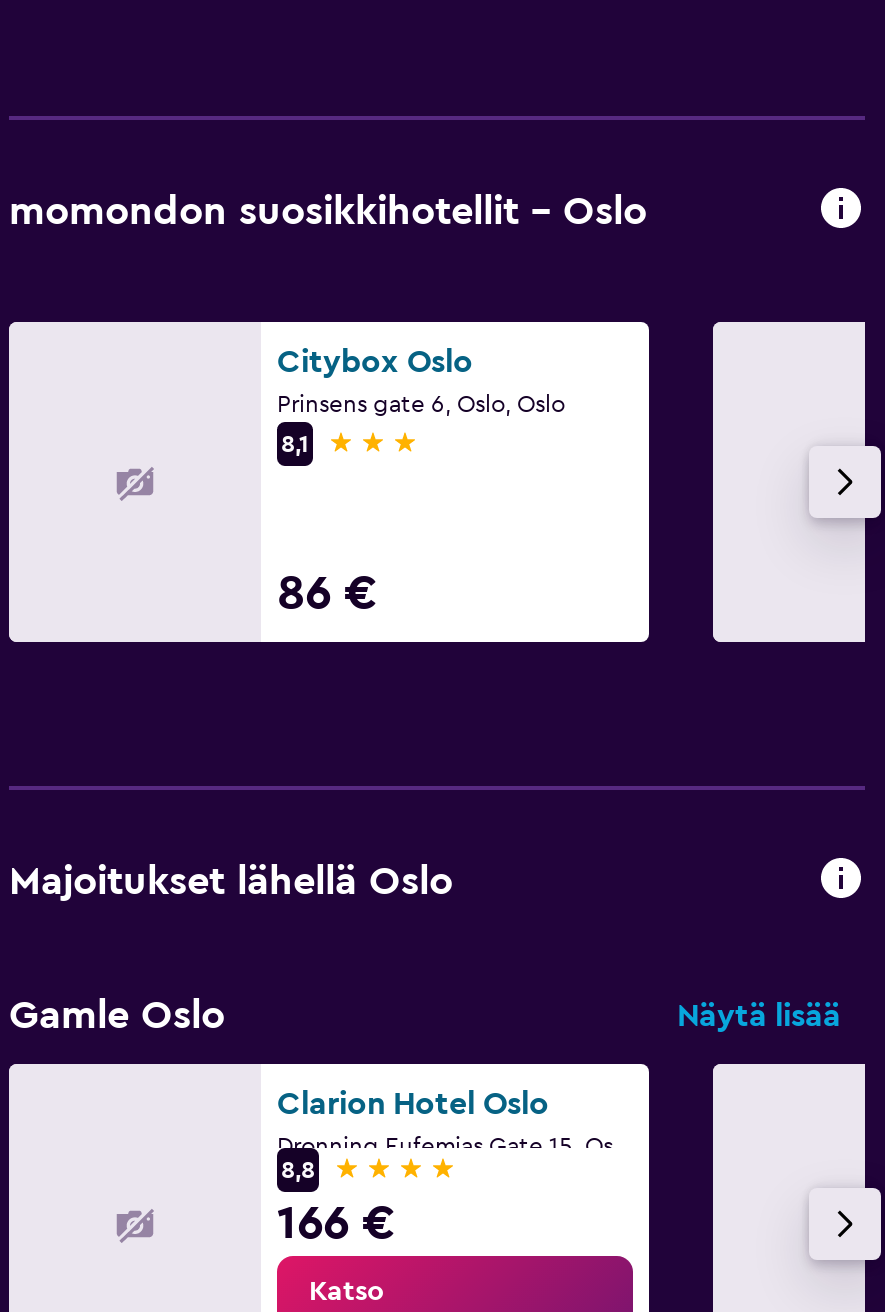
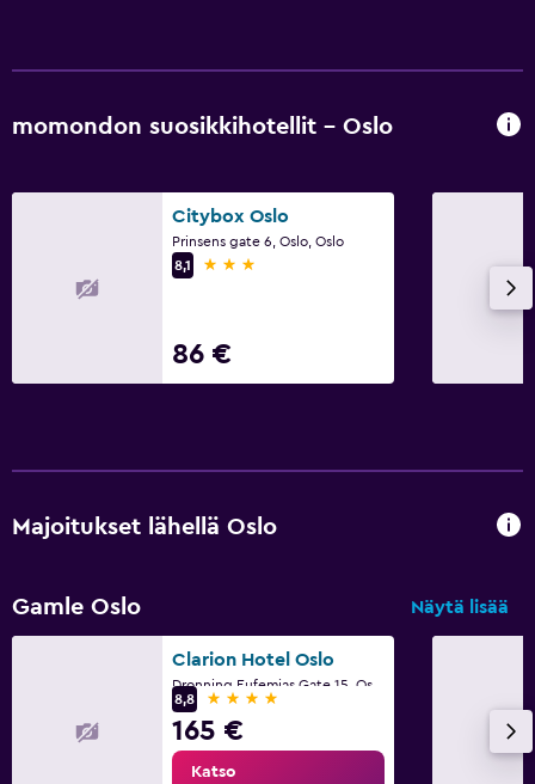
[277,1199,395,1247] 166 € -> [172,716,244,745] 165 €

